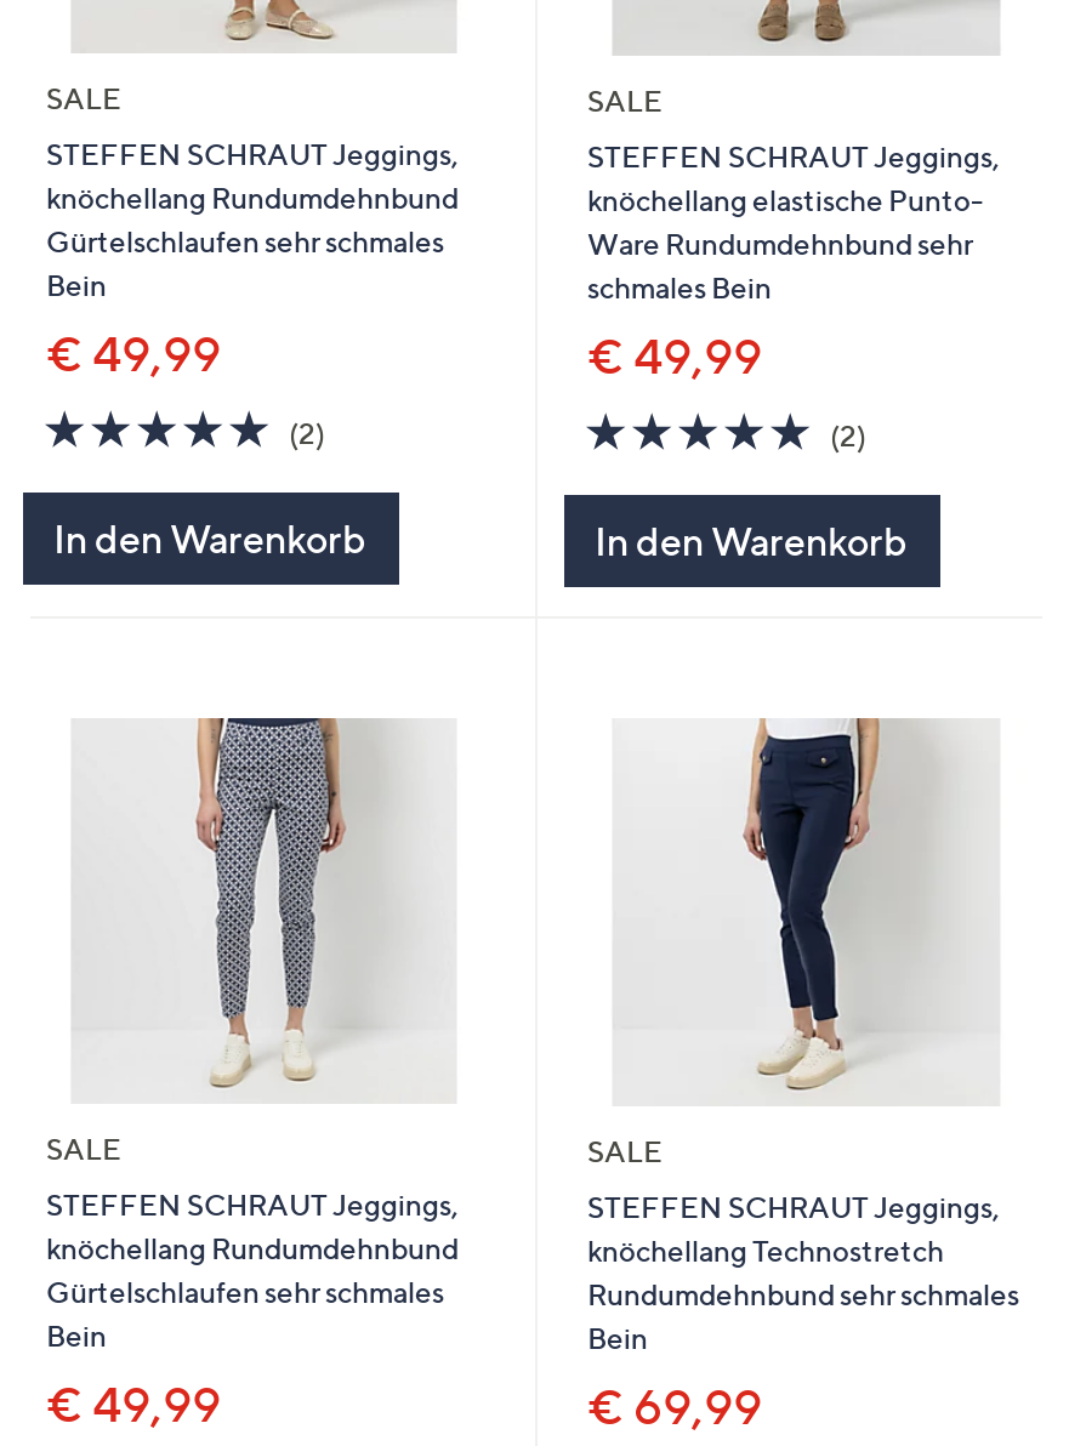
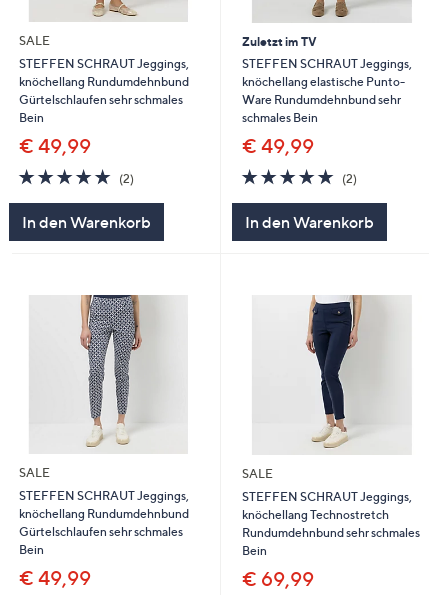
[587,82,663,119] SALE -> [241,34,316,49] Zuletzt im TV

